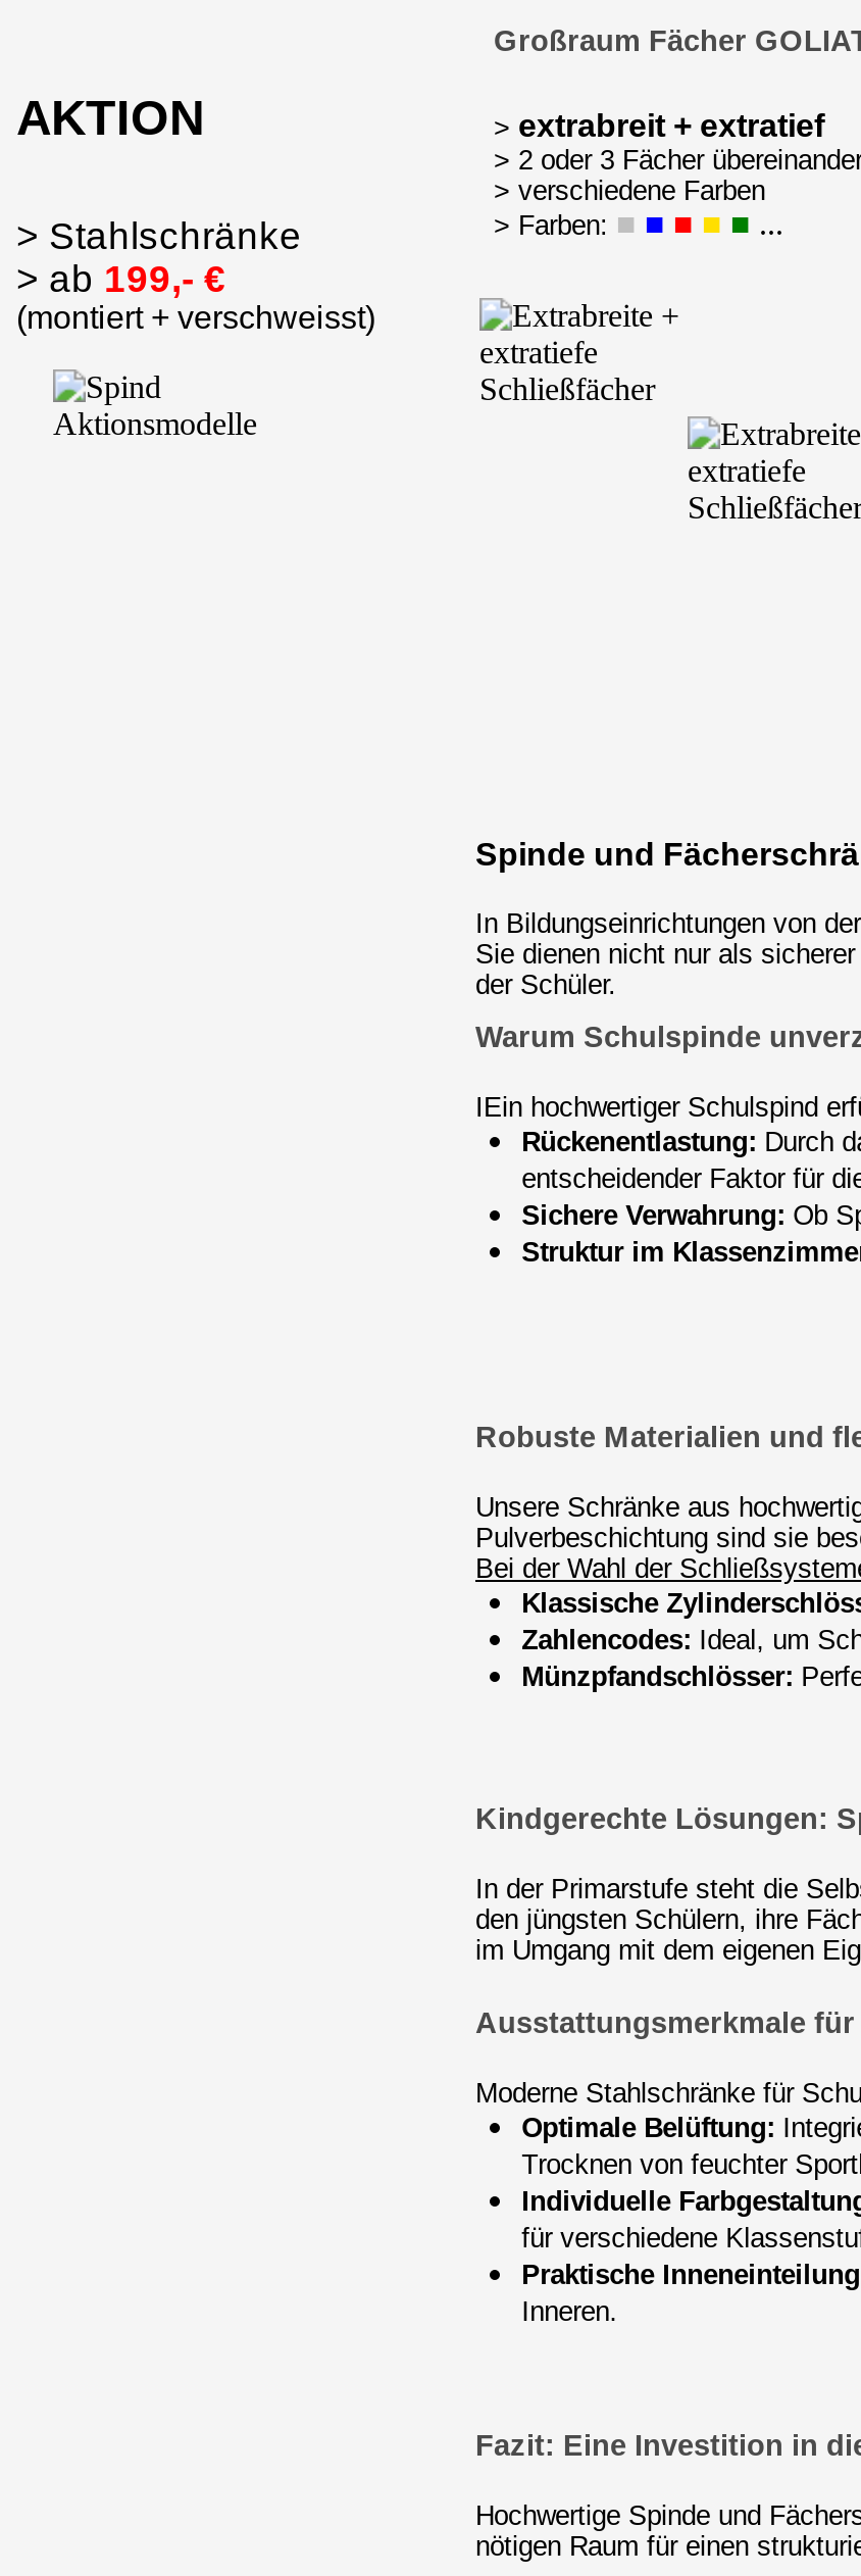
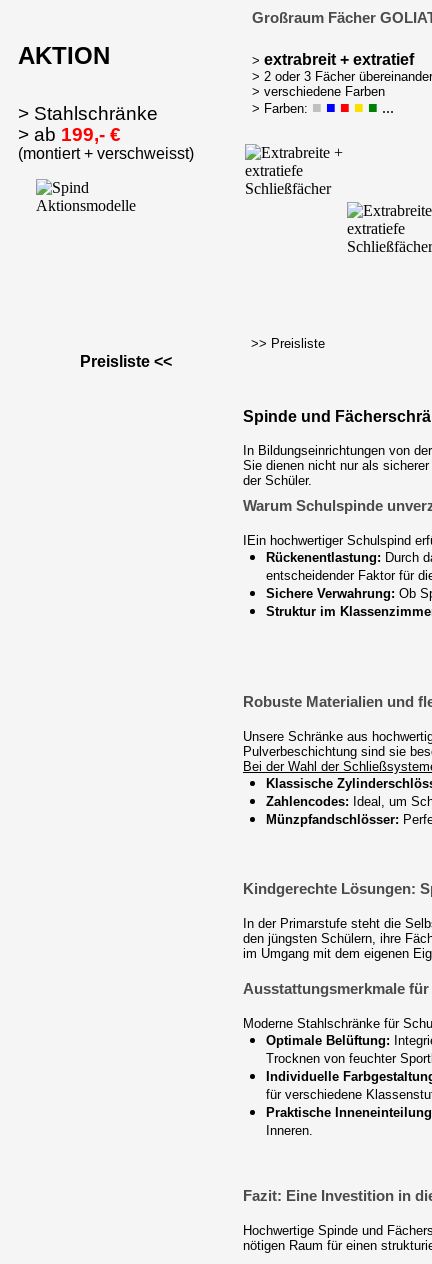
none -> [80,353,172,370] Preisliste <<
none -> [251,336,325,351] >> Preisliste

